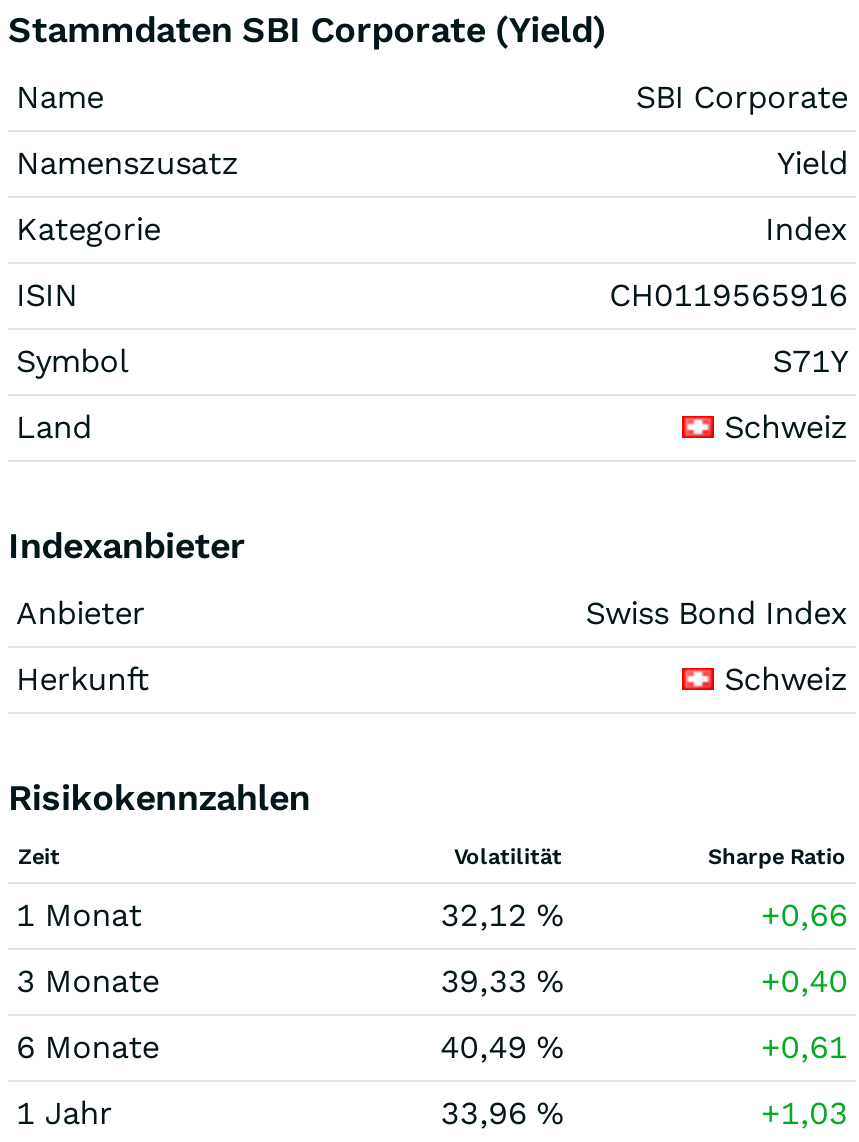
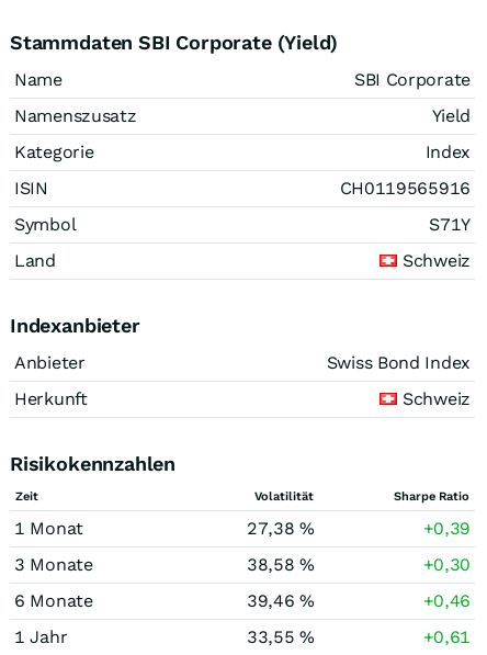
[440,896,564,934] 32,12 % -> [247,518,315,539] 27,38 %
[761,896,848,934] +0,66 -> [423,518,471,539] +0,39
[440,962,564,1000] 39,33 % -> [247,554,315,575] 38,58 %
[761,962,848,1000] +0,40 -> [423,554,471,575] +0,30
[440,1028,564,1066] 40,49 % -> [247,590,315,611] 39,46 %
[761,1028,848,1066] +0,61 -> [423,590,471,611] +0,46
[440,1094,564,1132] 33,96 % -> [247,626,315,647] 33,55 %
[761,1094,848,1132] +1,03 -> [423,626,471,647] +0,61

